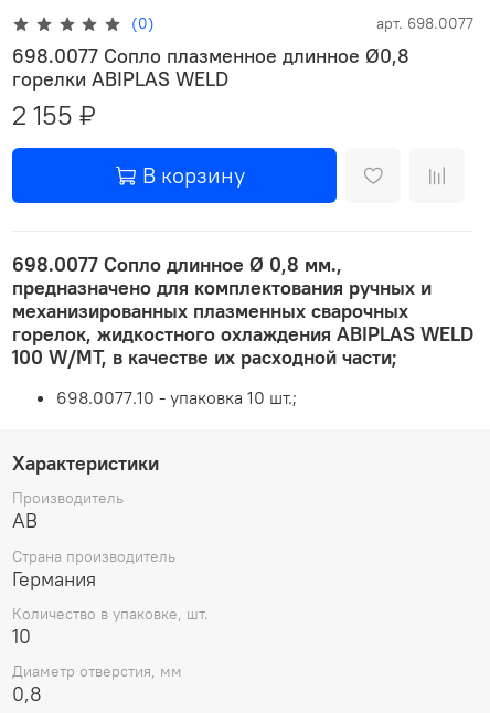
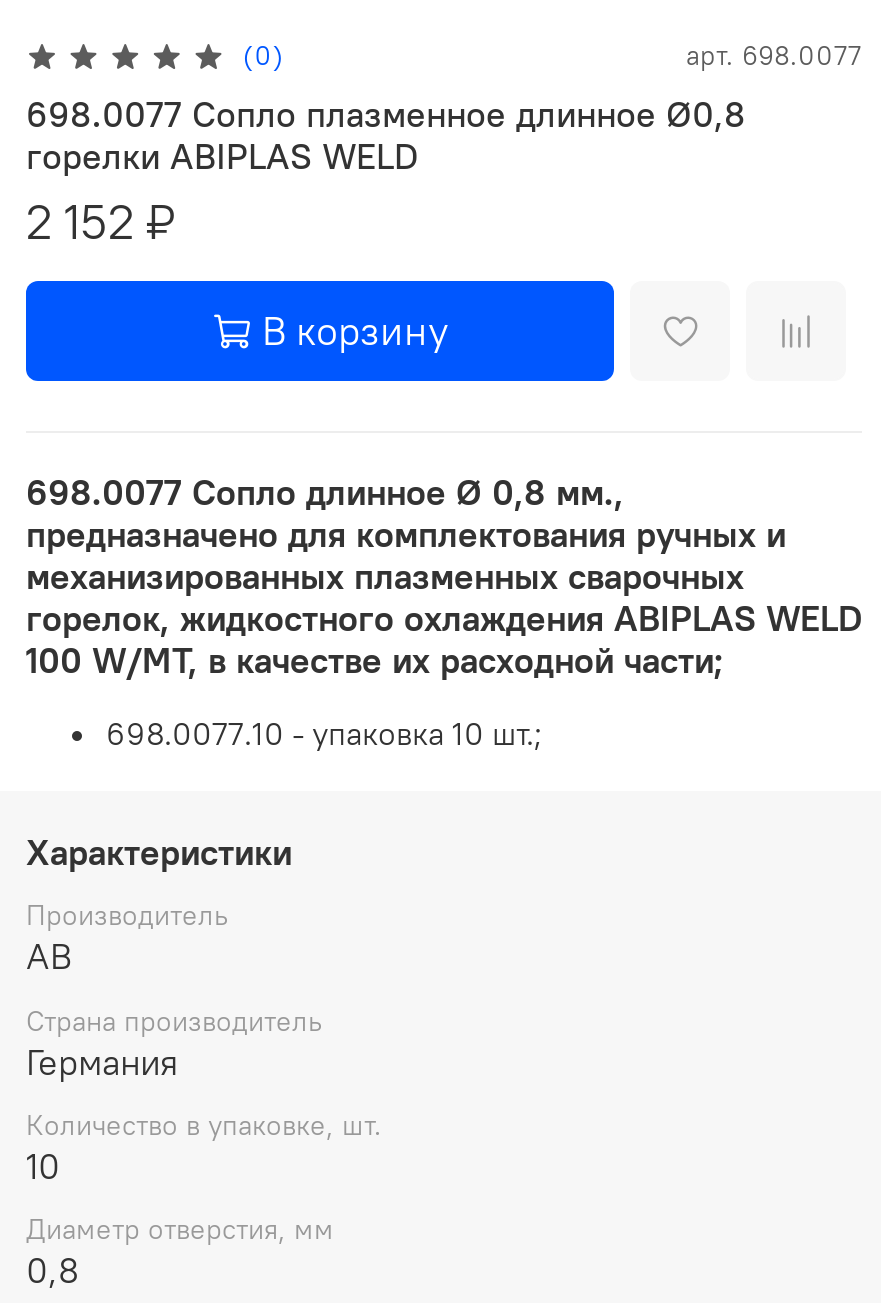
[12,98,96,131] 2 155 ₽ -> [26,190,176,250] 2 152 ₽

